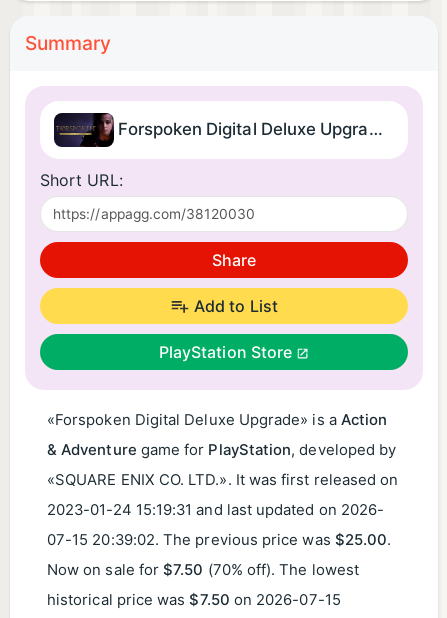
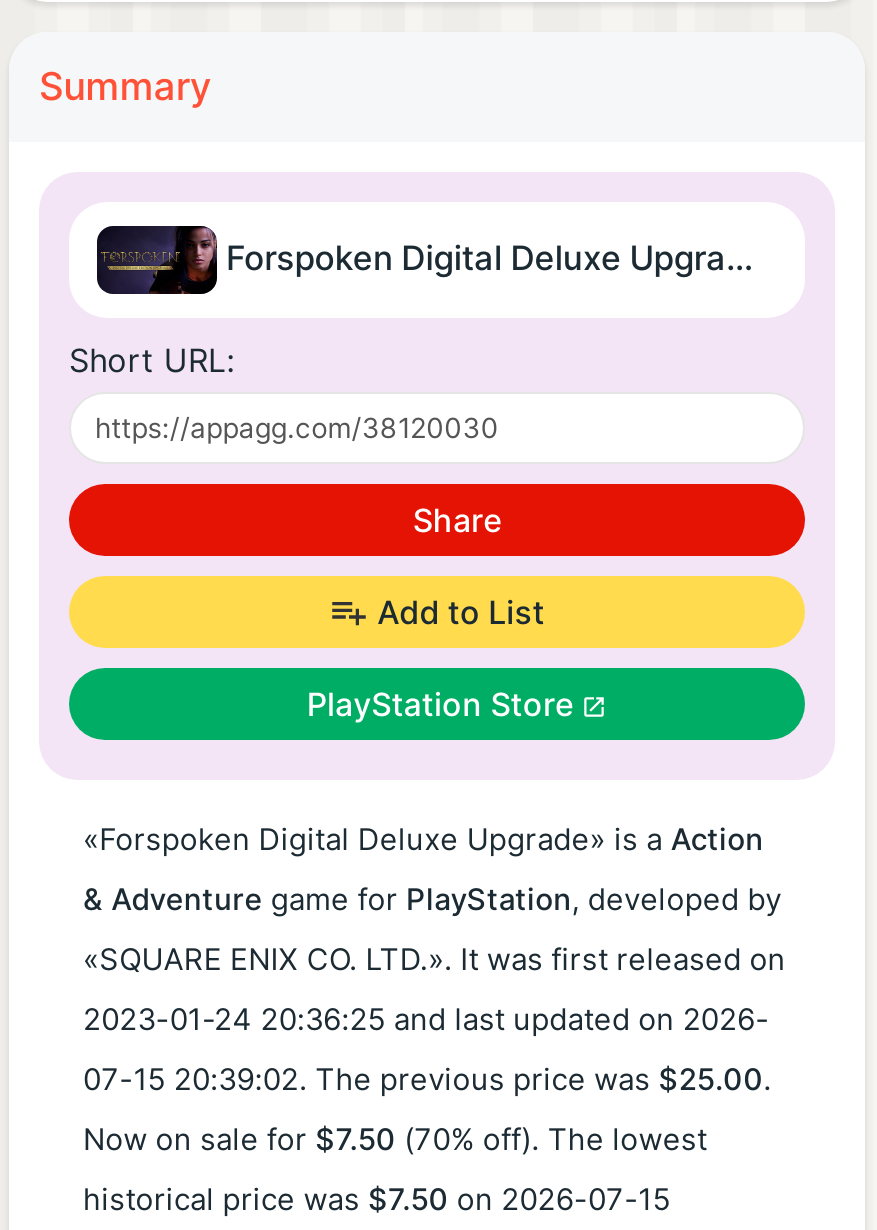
[47,501,384,519] 2023-01-24 15:19:31 and last updated on 2026- -> [83,1002,769,1038] 2023-01-24 20:36:25 and last updated on 2026-

